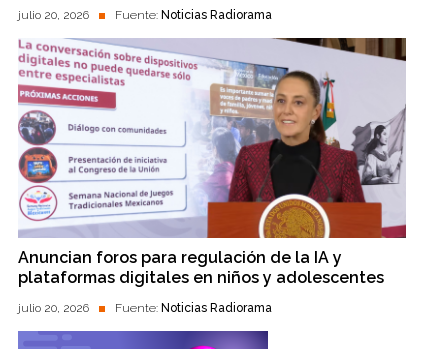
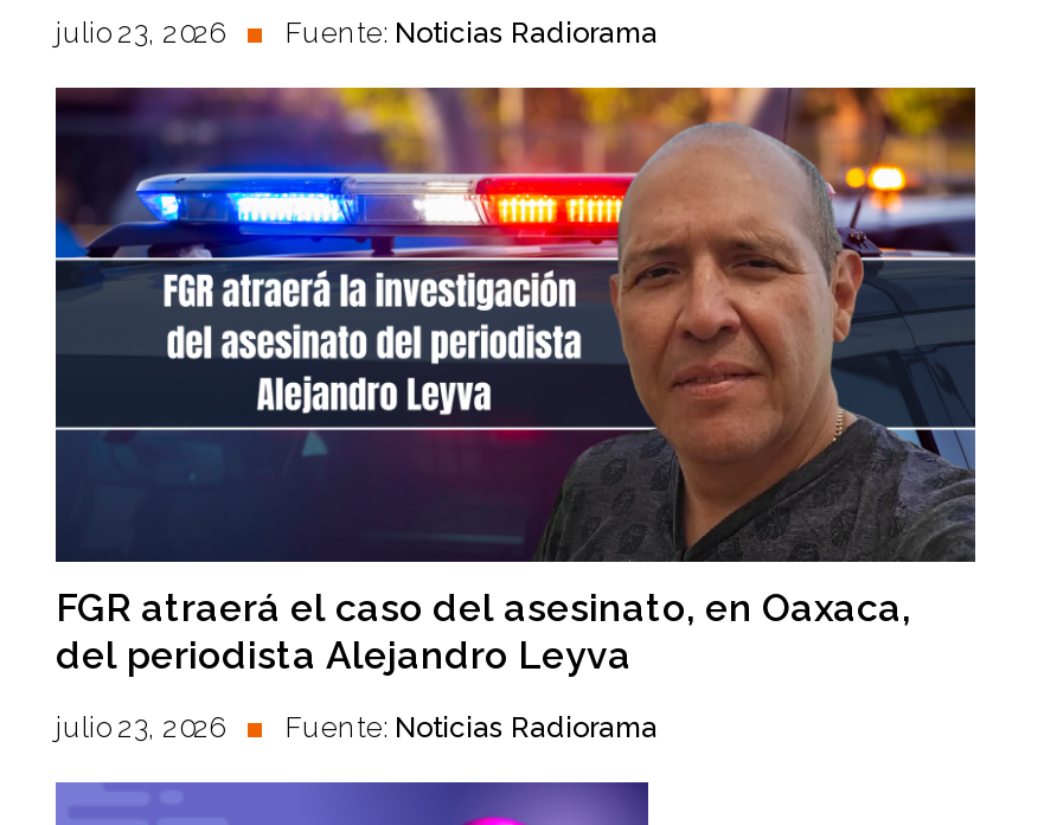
[18,8,272,22] julio 20, 2026 Fuente: Noticias Radiorama -> [56,17,658,50] julio 23, 2026 Fuente: Noticias Radiorama
[17,37,406,287] [image] | Anuncian foros para regulación de la IA y | plataformas digitales en niños y adolescentes -> [53,85,978,678] [image] | FGR atraerá el caso del asesinato, en Oaxaca, | del periodista Alejandro Leyva
[18,301,272,315] julio 20, 2026 Fuente: Noticias Radiorama -> [56,711,658,744] julio 23, 2026 Fuente: Noticias Radiorama

